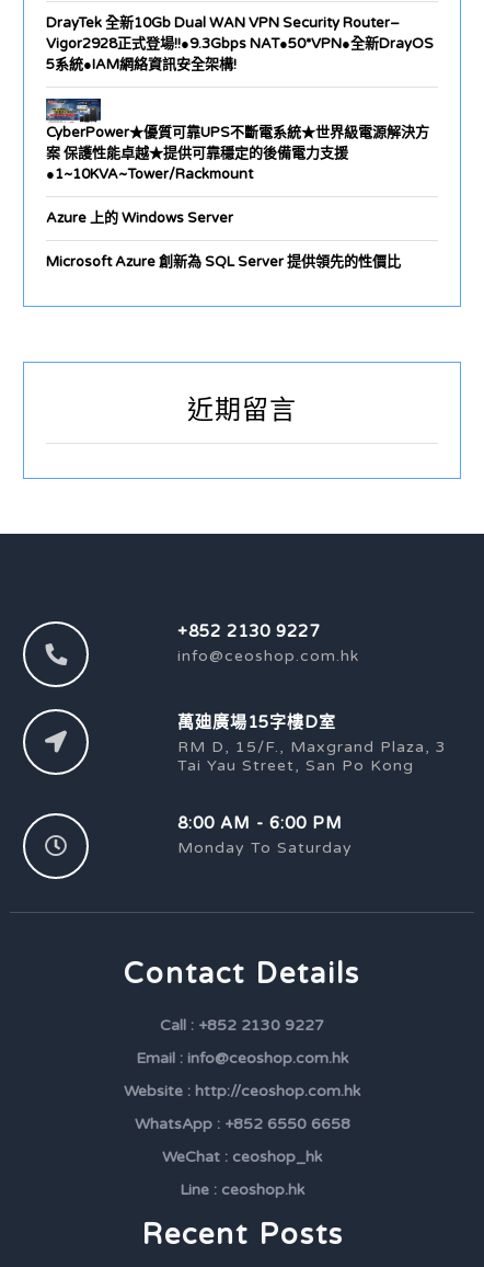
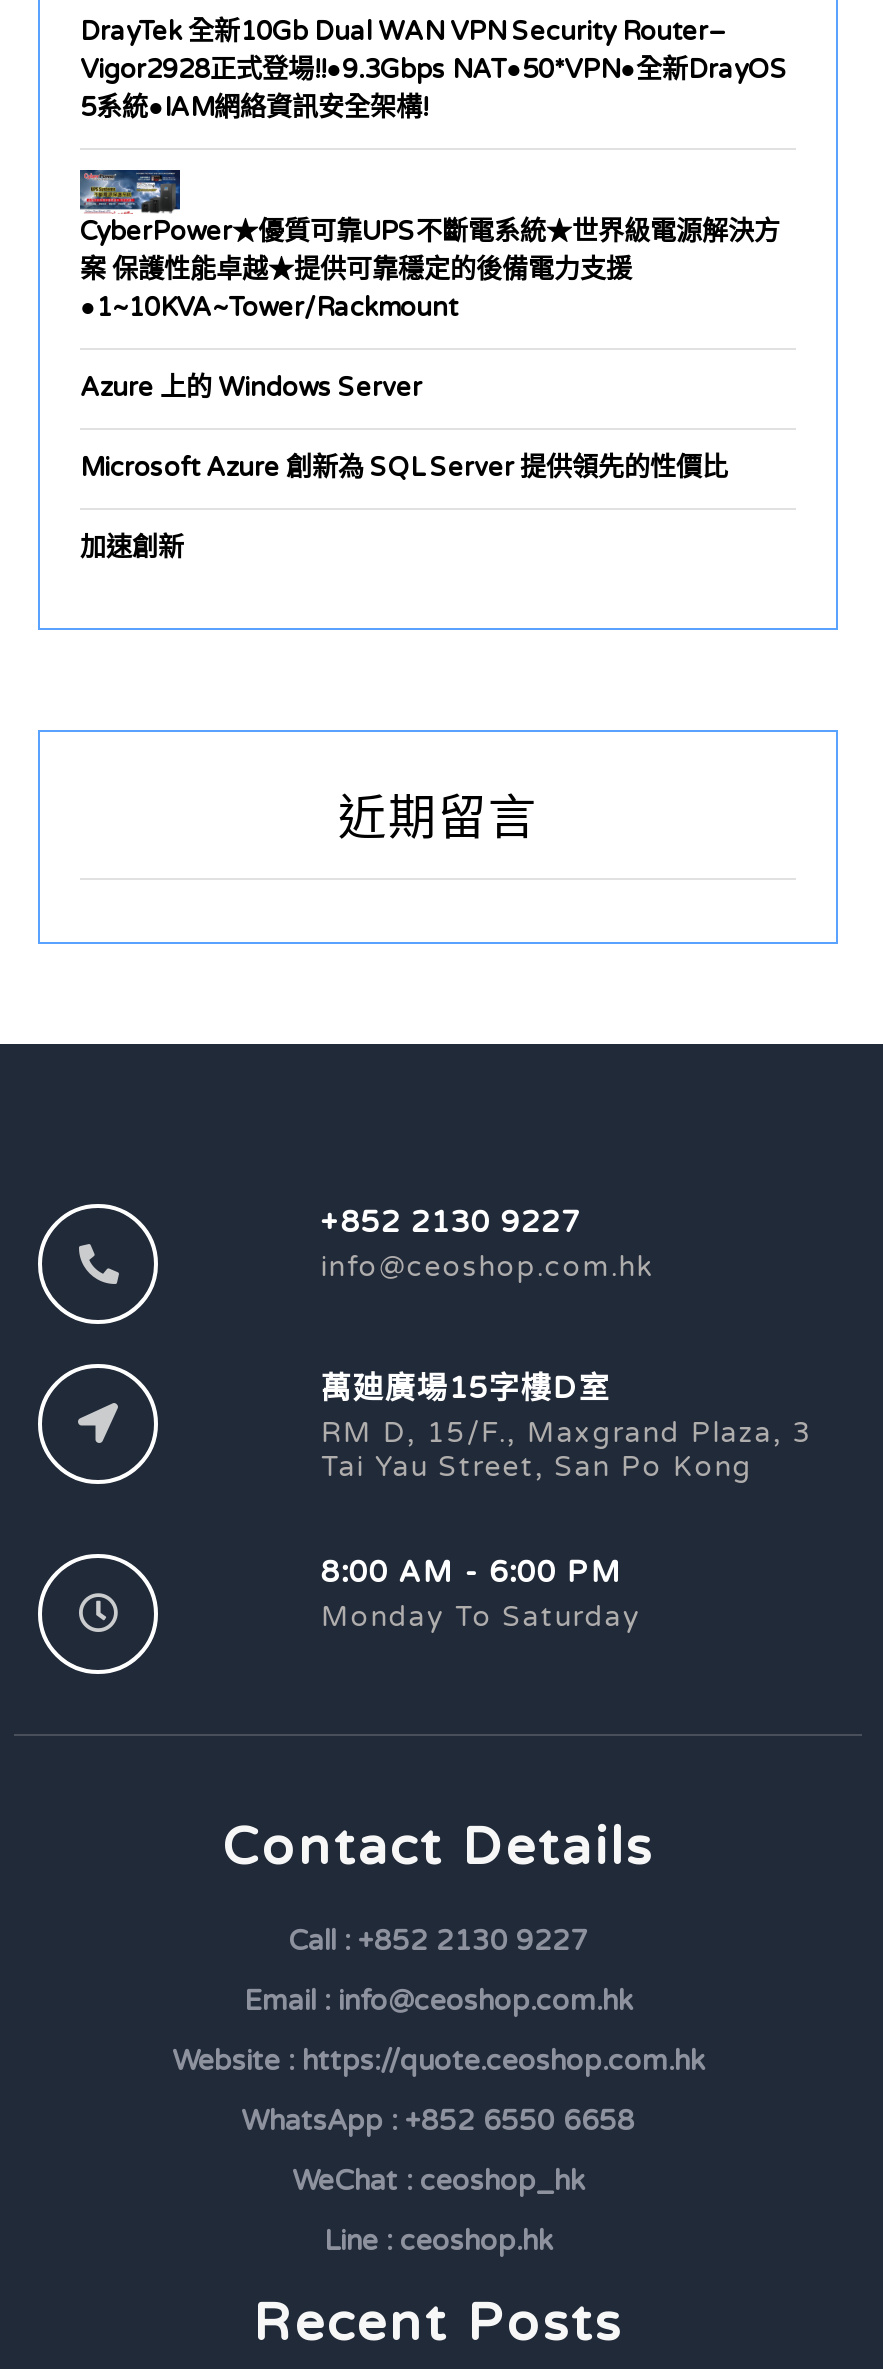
none -> [80,533,184,565] 加速創新
[124,1082,360,1101] Website : http://ceoshop.com.hk -> [172,2045,704,2079] Website : https://quote.ceoshop.com.hk

